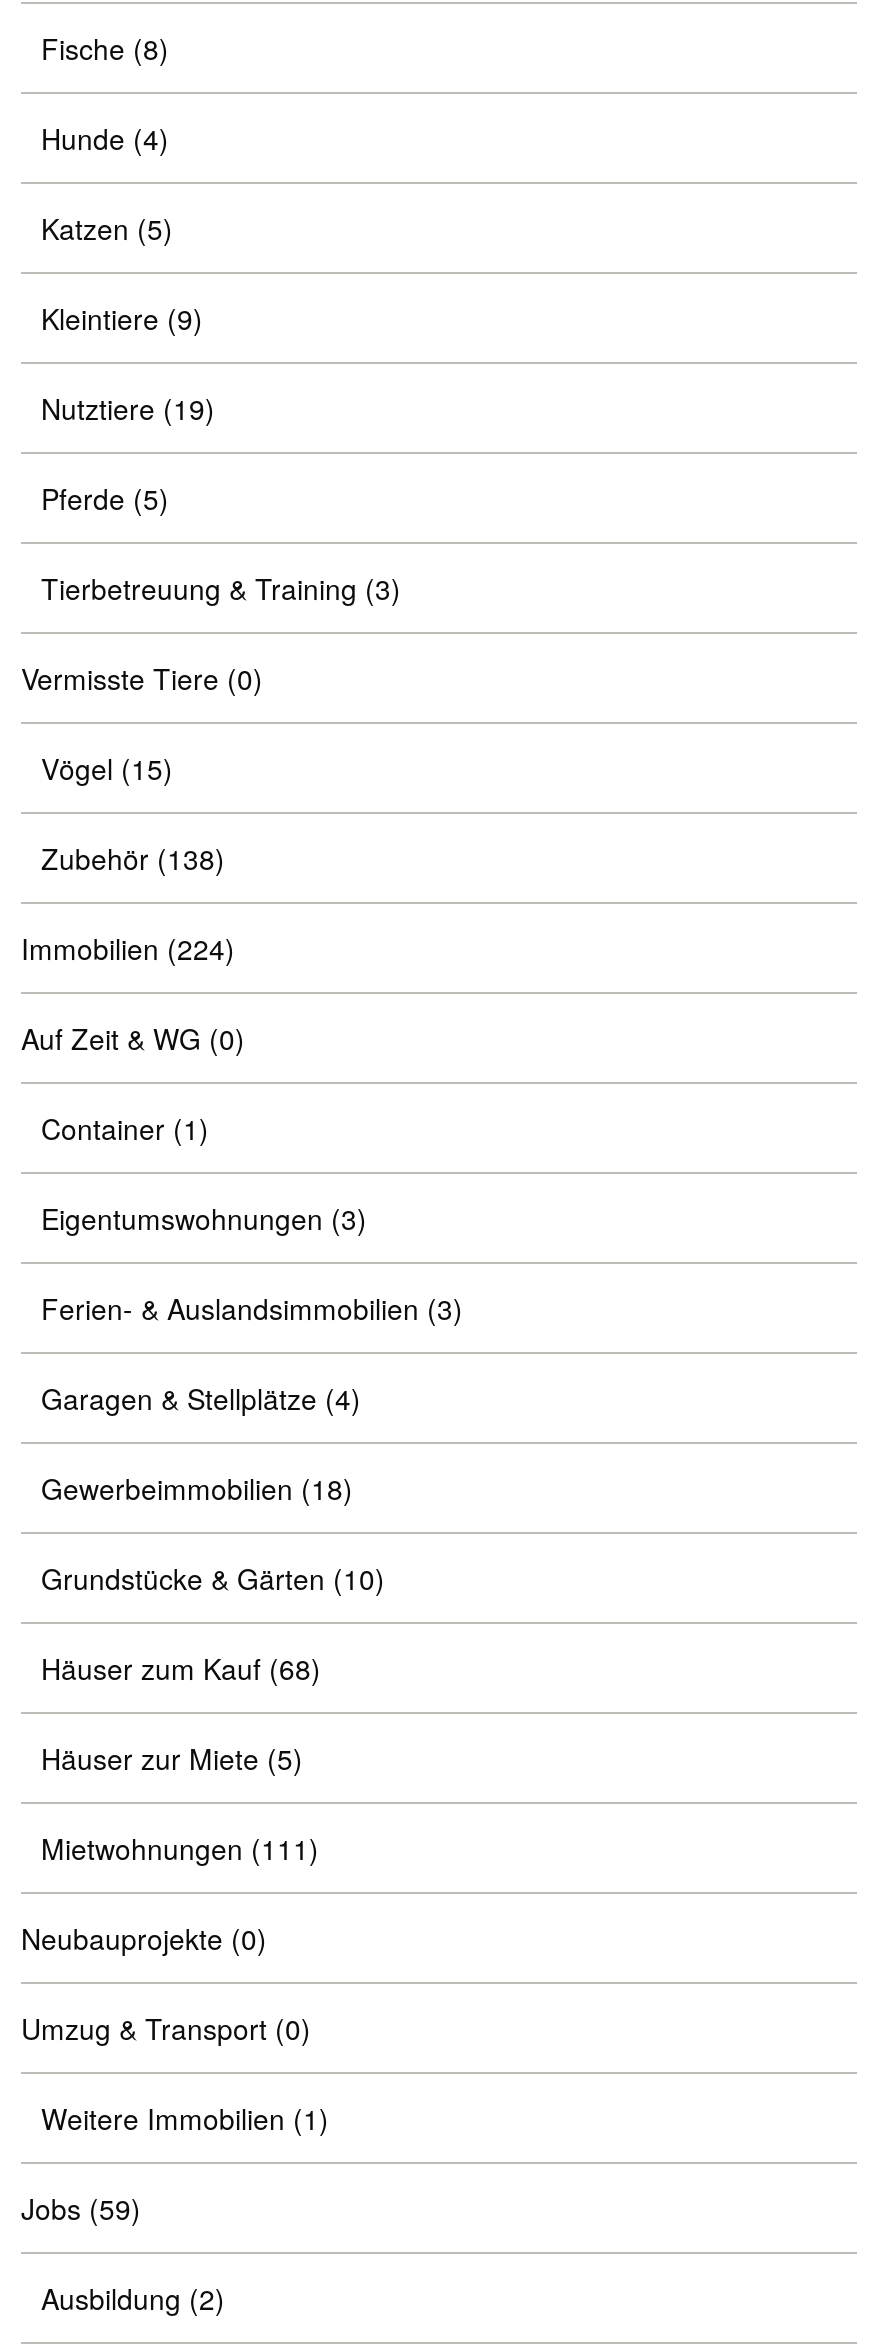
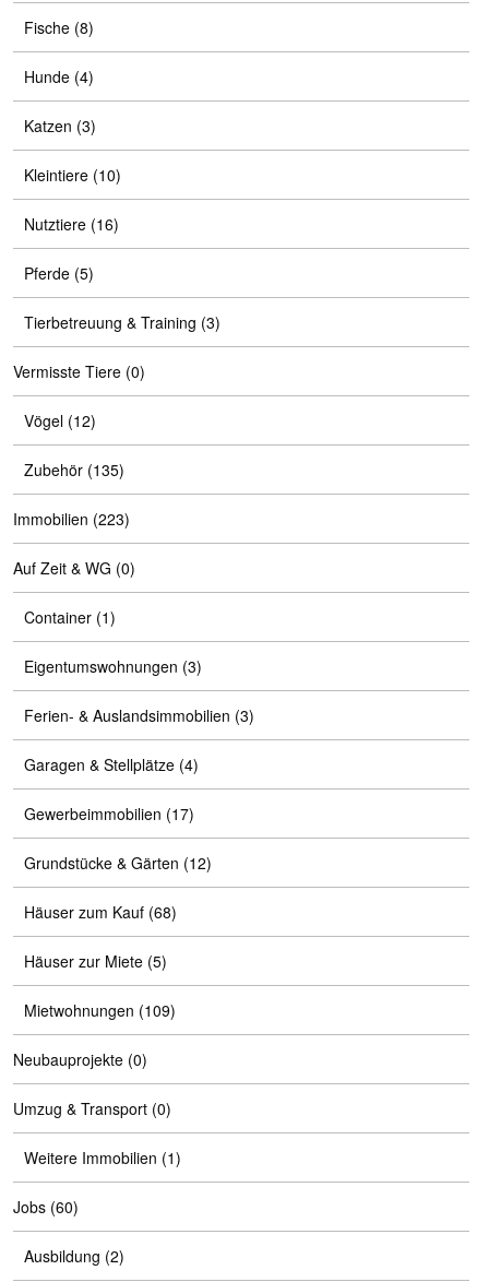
[41,208,173,248] Katzen (5) -> [24,115,96,136] Katzen (3)
[41,298,203,338] Kleintiere (9) -> [24,164,121,186] Kleintiere (10)
[41,388,215,428] Nutztiere (19) -> [24,213,119,235] Nutztiere (16)
[41,748,173,788] Vögel (15) -> [24,409,96,431] Vögel (12)
[41,838,225,878] Zubehör (138) -> [24,459,124,480] Zubehör (135)
[21,928,235,968] Immobilien (224) -> [13,508,130,530] Immobilien (223)
[41,1468,353,1508] Gewerbeimmobilien (18) -> [24,803,194,824] Gewerbeimmobilien (17)
[41,1558,385,1598] Grundstücke & Gärten (10) -> [24,852,212,874] Grundstücke & Gärten (12)
[41,1828,319,1868] Mietwohnungen (111) -> [24,999,176,1021] Mietwohnungen (109)
[21,2188,141,2228] Jobs (59) -> [13,1196,79,1218] Jobs (60)

